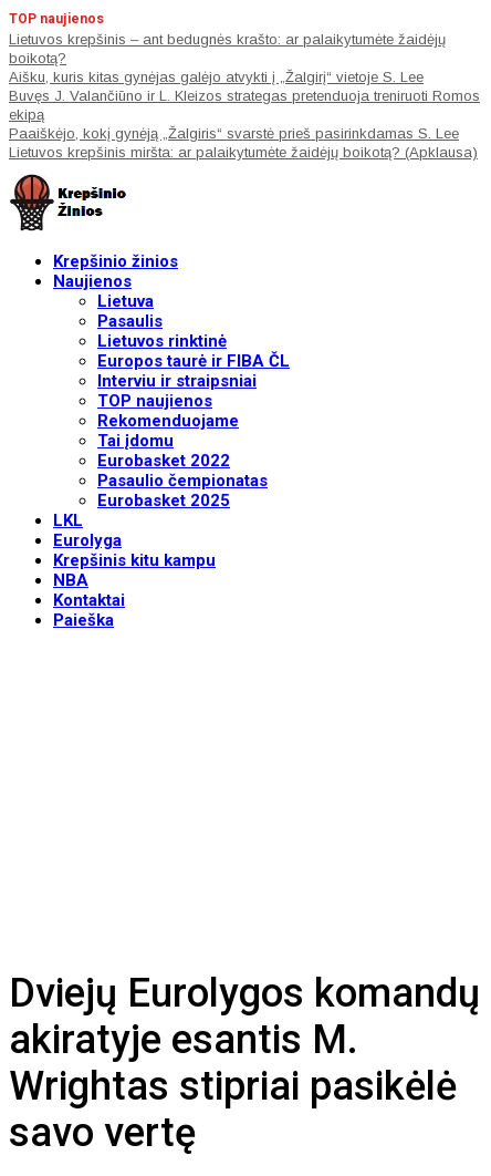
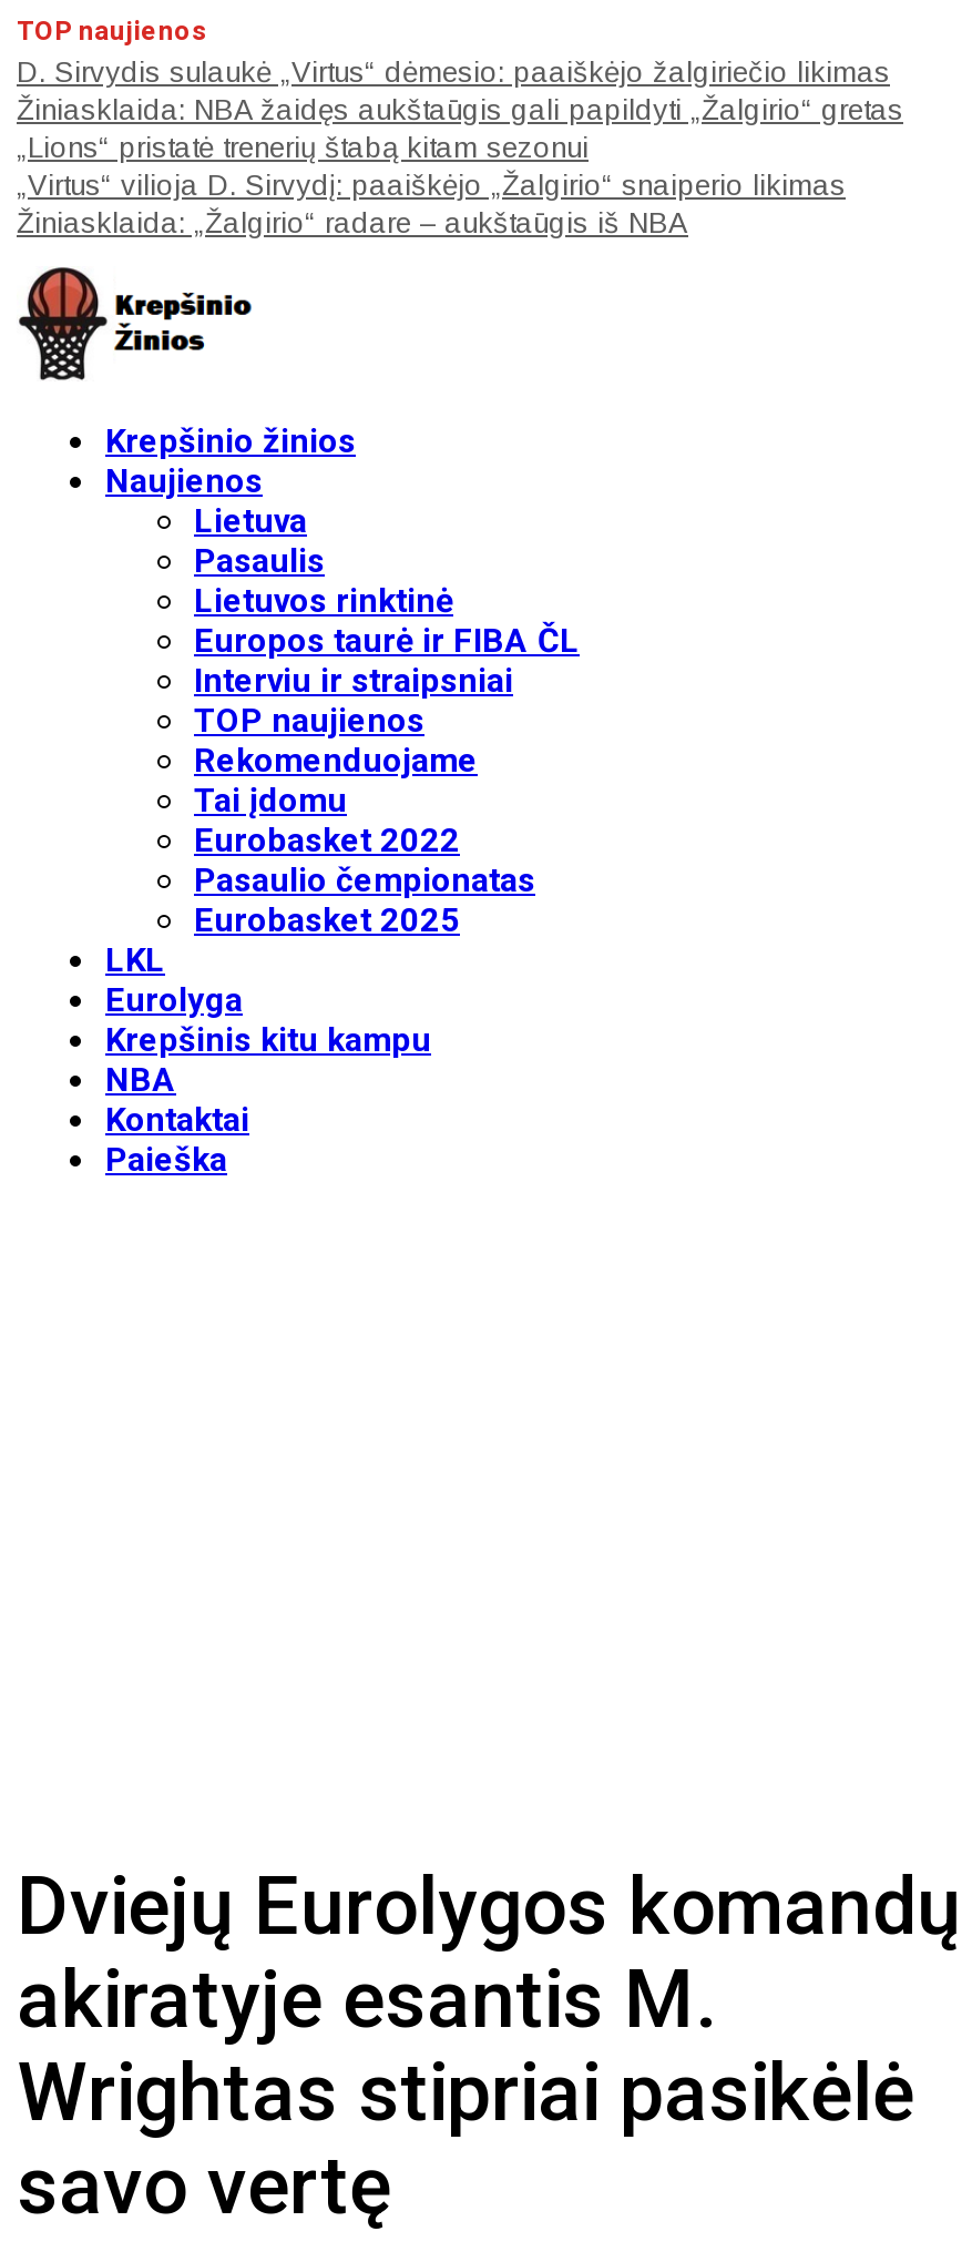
[9,31,480,161] Lietuvos krepšinis – ant bedugnės krašto: ar palaikytumėte žaidėjų | boikotą? | Aišku, kuris kitas gynėjas galėjo atvykti į „Žalgirį“ vietoje S. Lee | Buvęs J. Valančiūno ir L. Kleizos strategas pretenduoja treniruoti Romos | ekipą | Paaiškėjo, kokį gynėją „Žalgiris“ svarstė prieš pasirinkdamas S. Lee | Lietuvos krepšinis miršta: ar palaikytumėte žaidėjų boikotą? (Apklausa) -> [17,55,903,240] D. Sirvydis sulaukė „Virtus“ dėmesio: paaiškėjo žalgiriečio likimas | Žiniasklaida: NBA žaidęs aukštaūgis gali papildyti „Žalgirio“ gretas | „Lions“ pristatė trenerių štabą kitam sezonui | „Virtus“ vilioja D. Sirvydį: paaiškėjo „Žalgirio“ snaiperio likimas | Žiniasklaida: „Žalgirio“ radare – aukštaūgis iš NBA

